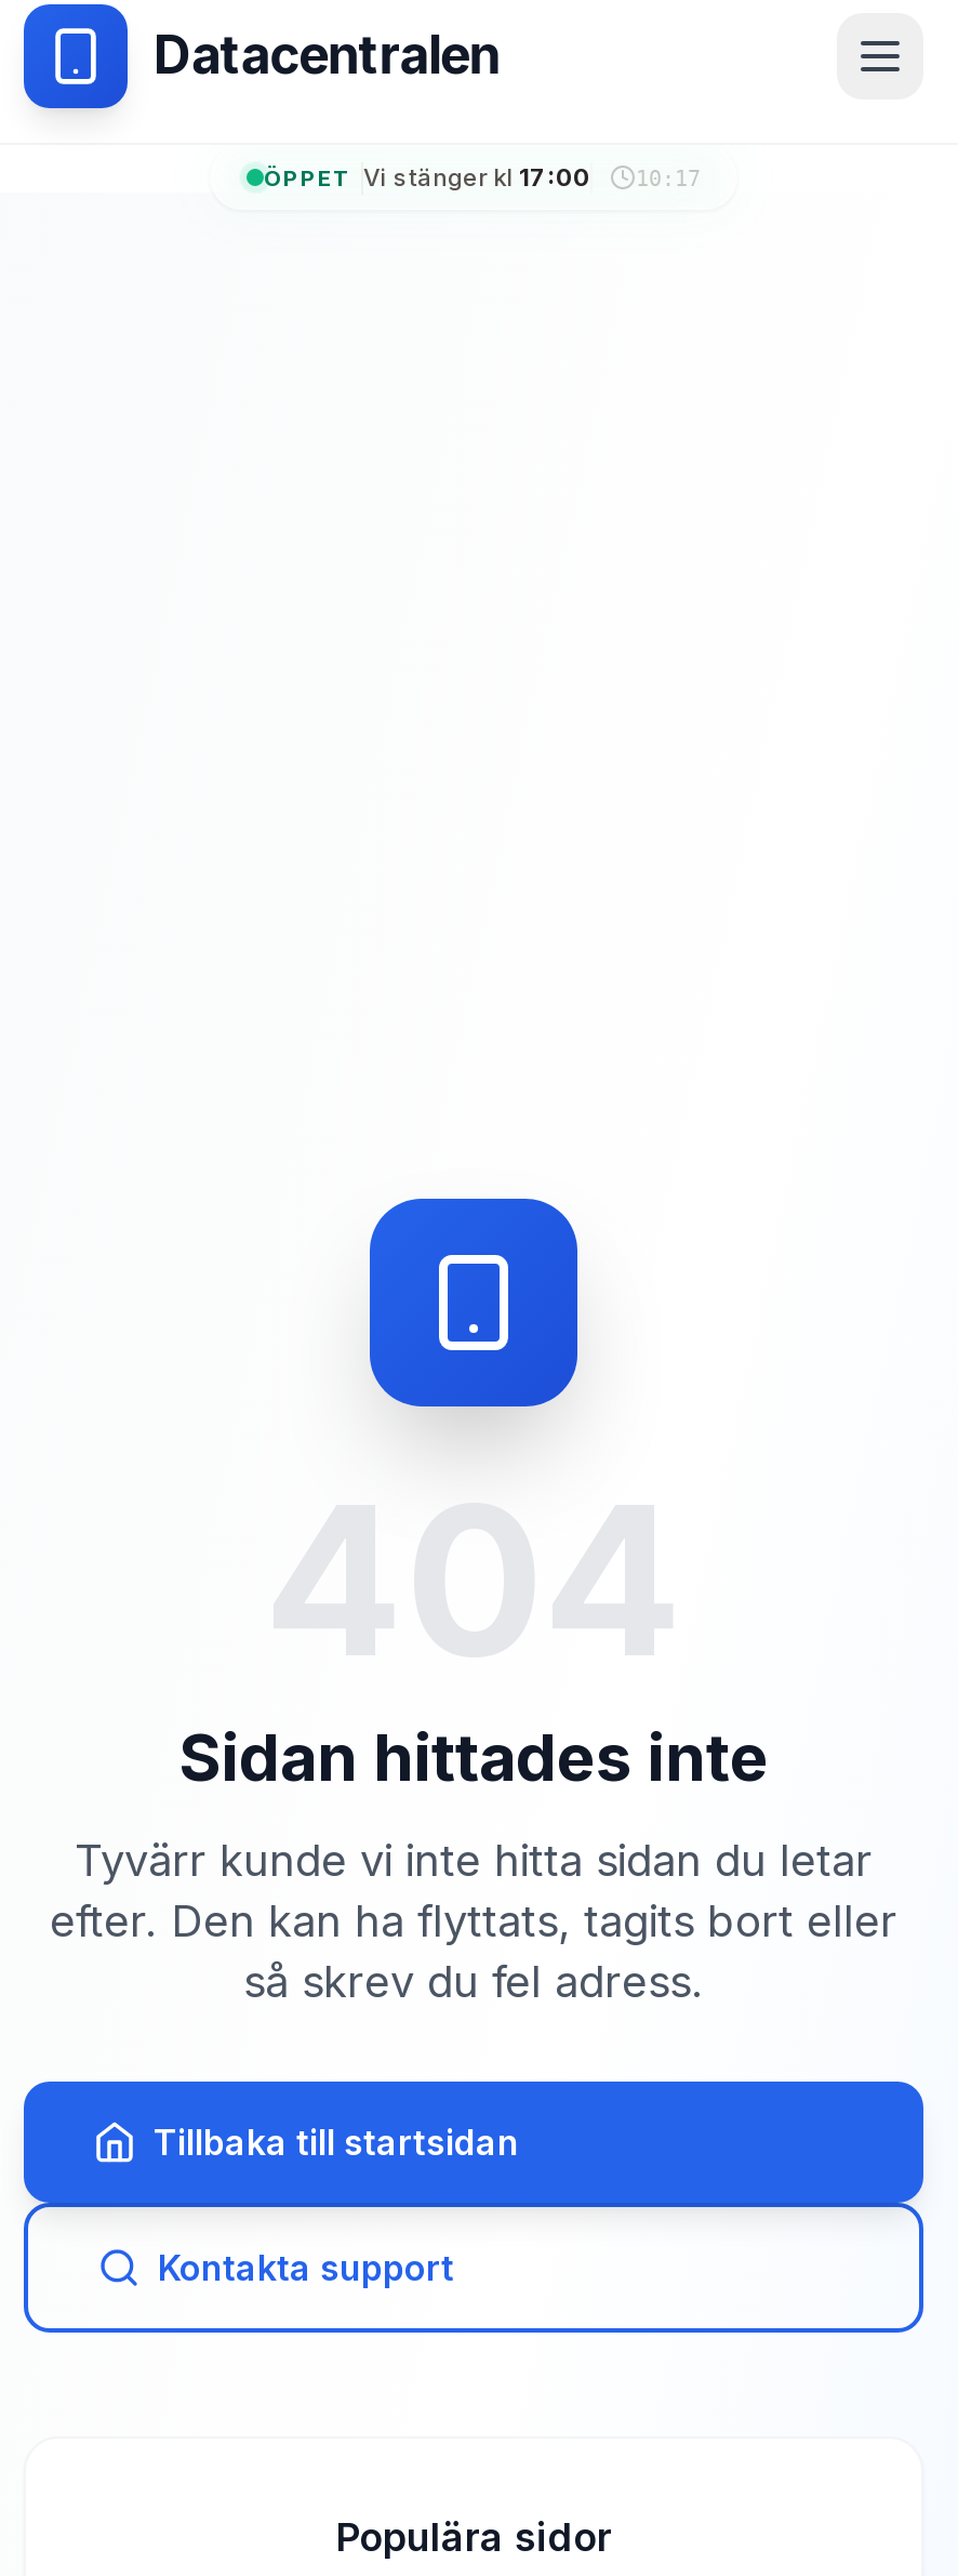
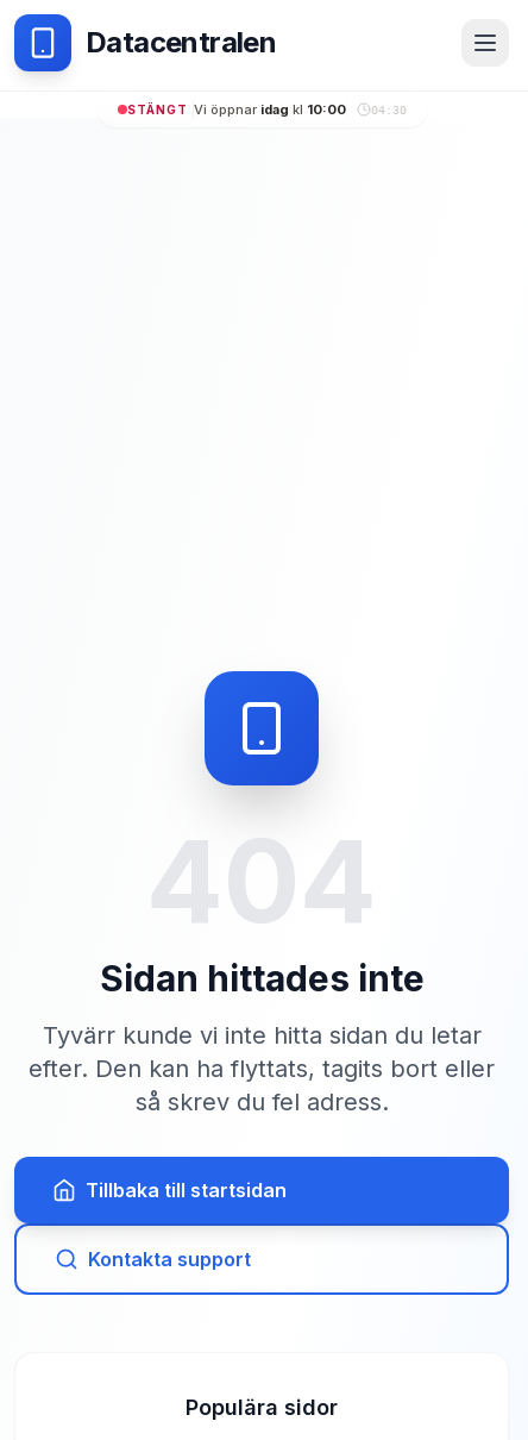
[264,162,701,193] ÖPPET Vi stänger kl 17:00 | 10:17 -> [127,101,406,118] STÄNGT Vi öppnar idag kl 10:00 | 04:30

